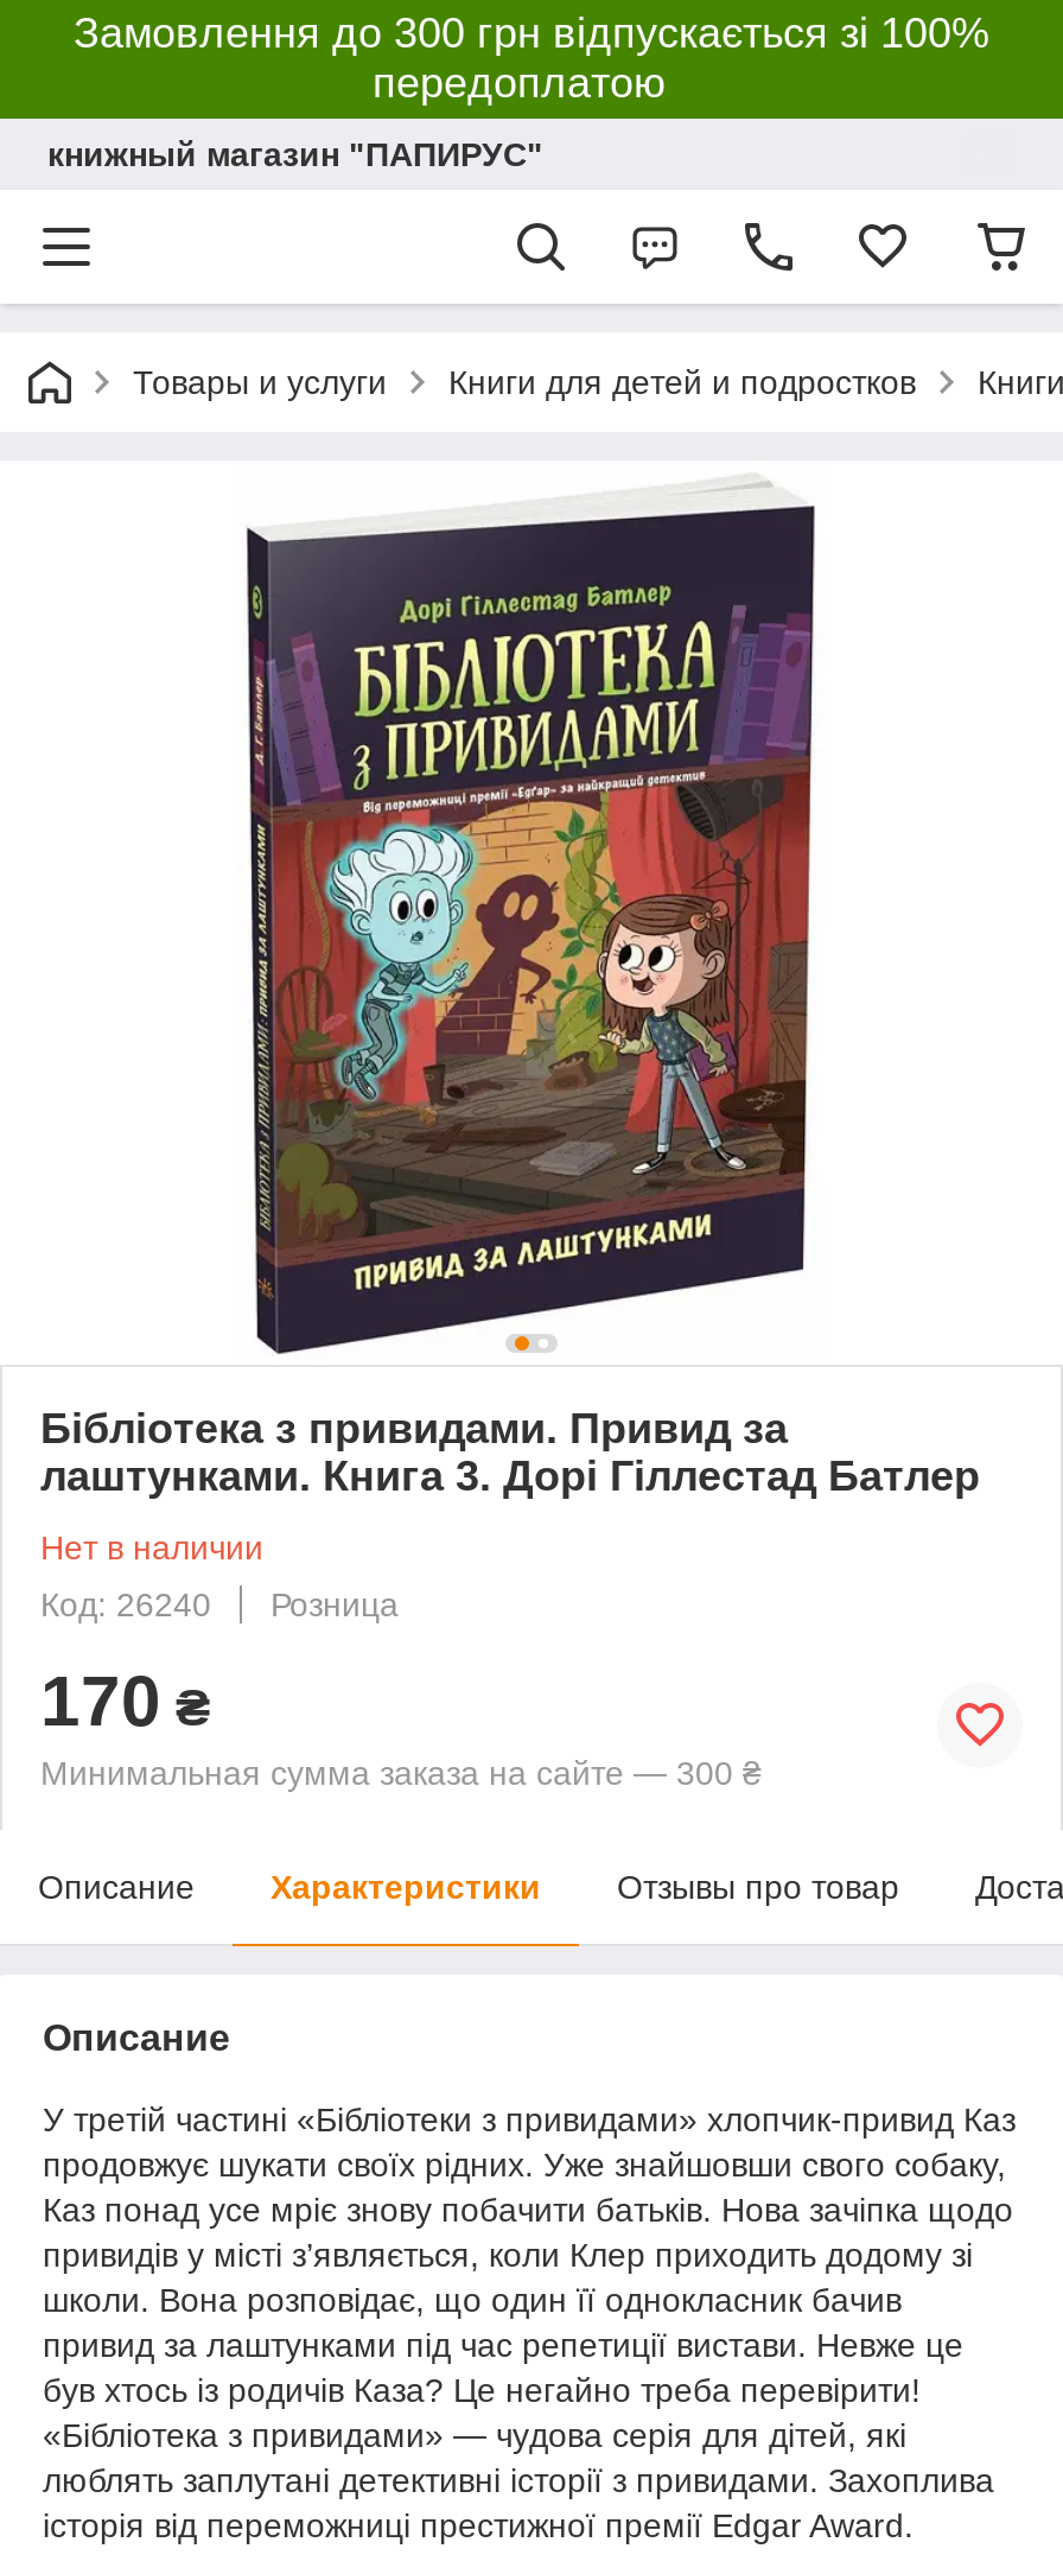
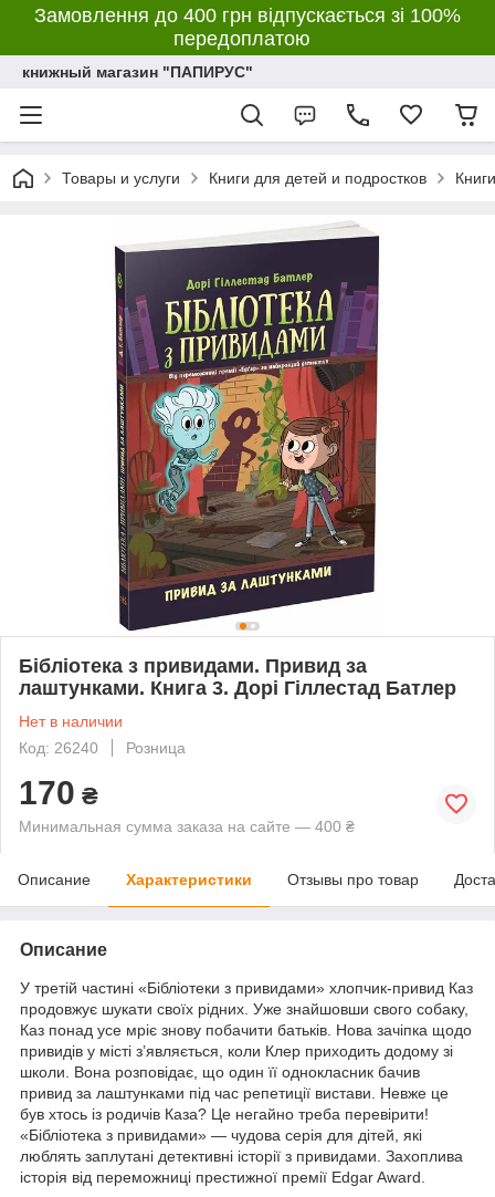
[74,9,989,57] Замовлення до 300 грн відпускається зі 100% -> [34,4,461,27] Замовлення до 400 грн відпускається зі 100%
[40,1753,762,1791] Минимальная сумма заказа на сайте — 300 ₴ -> [19,817,355,835] Минимальная сумма заказа на сайте — 400 ₴

